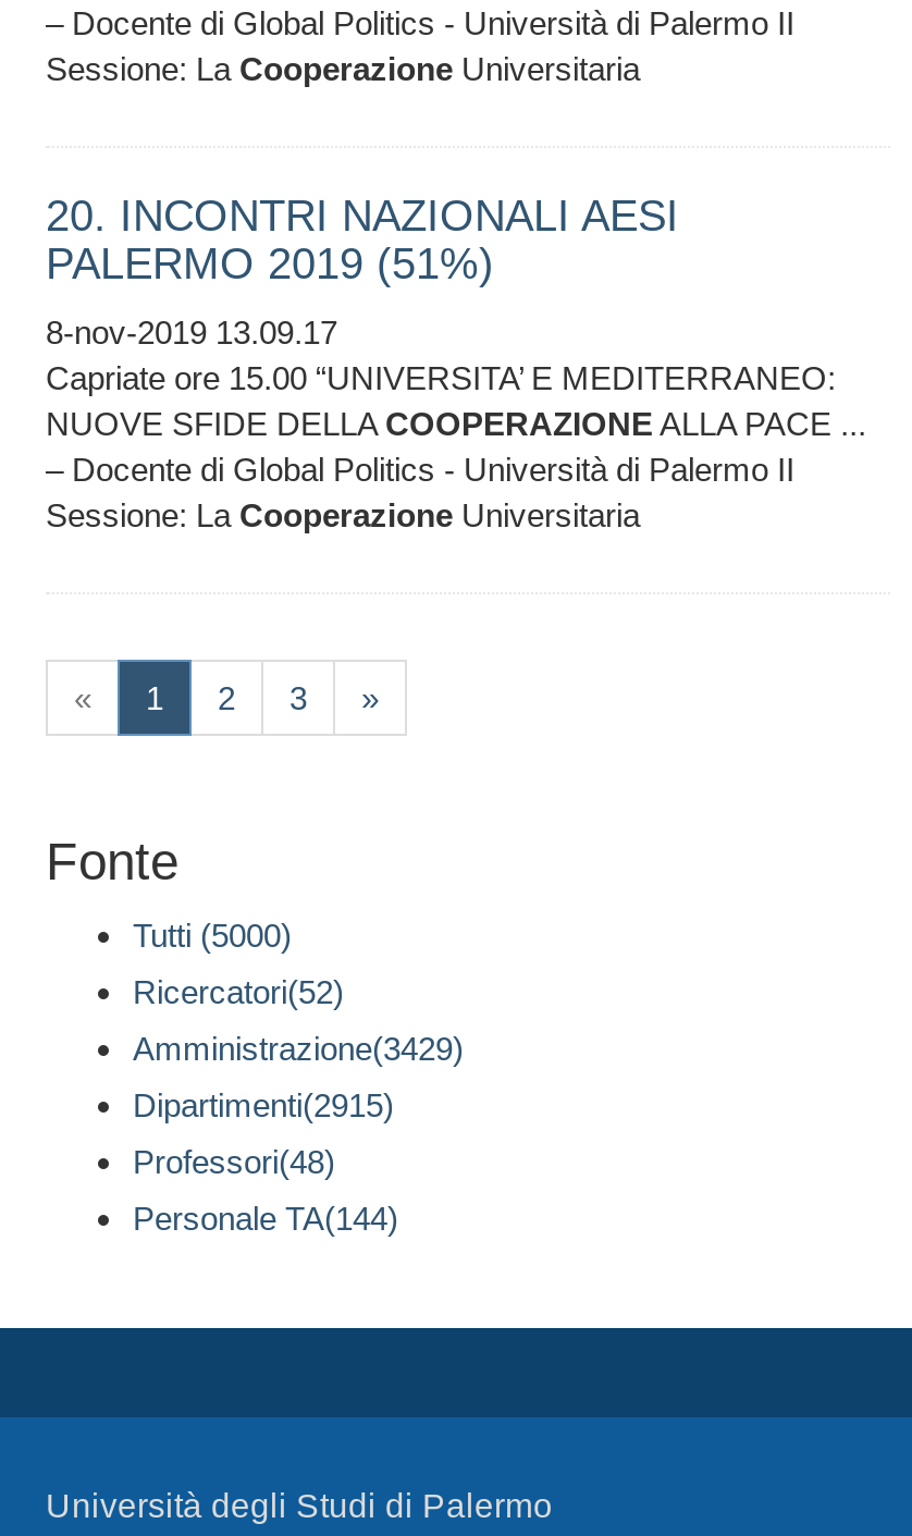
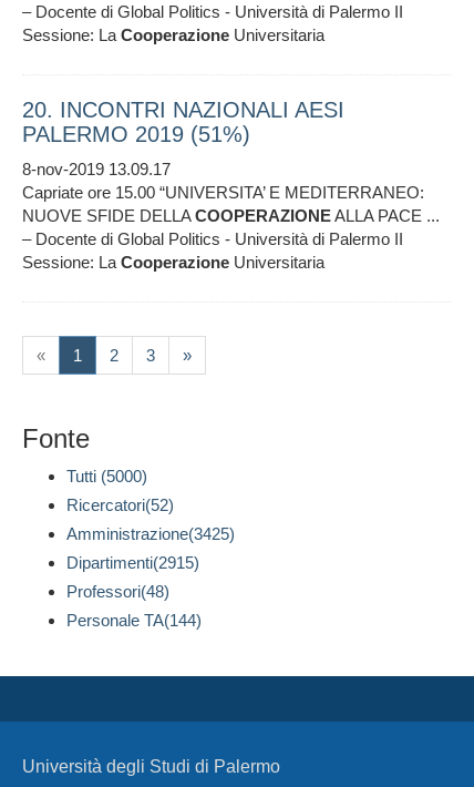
[133,1031,464,1068] Amministrazione(3429) -> [66,525,235,544] Amministrazione(3425)

